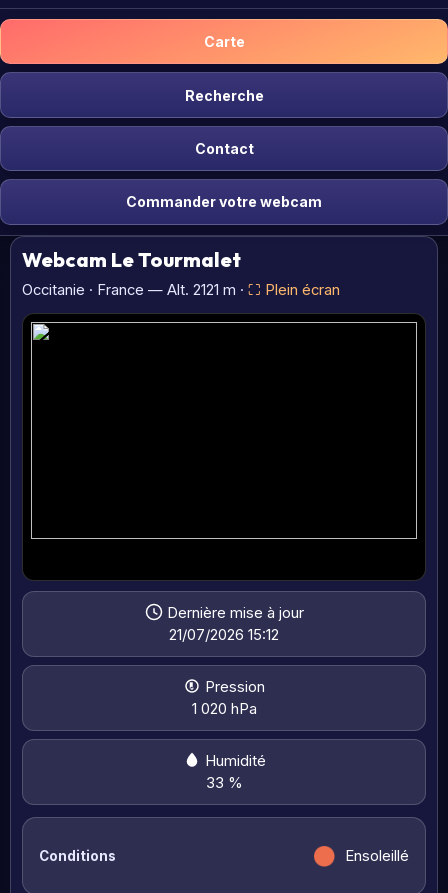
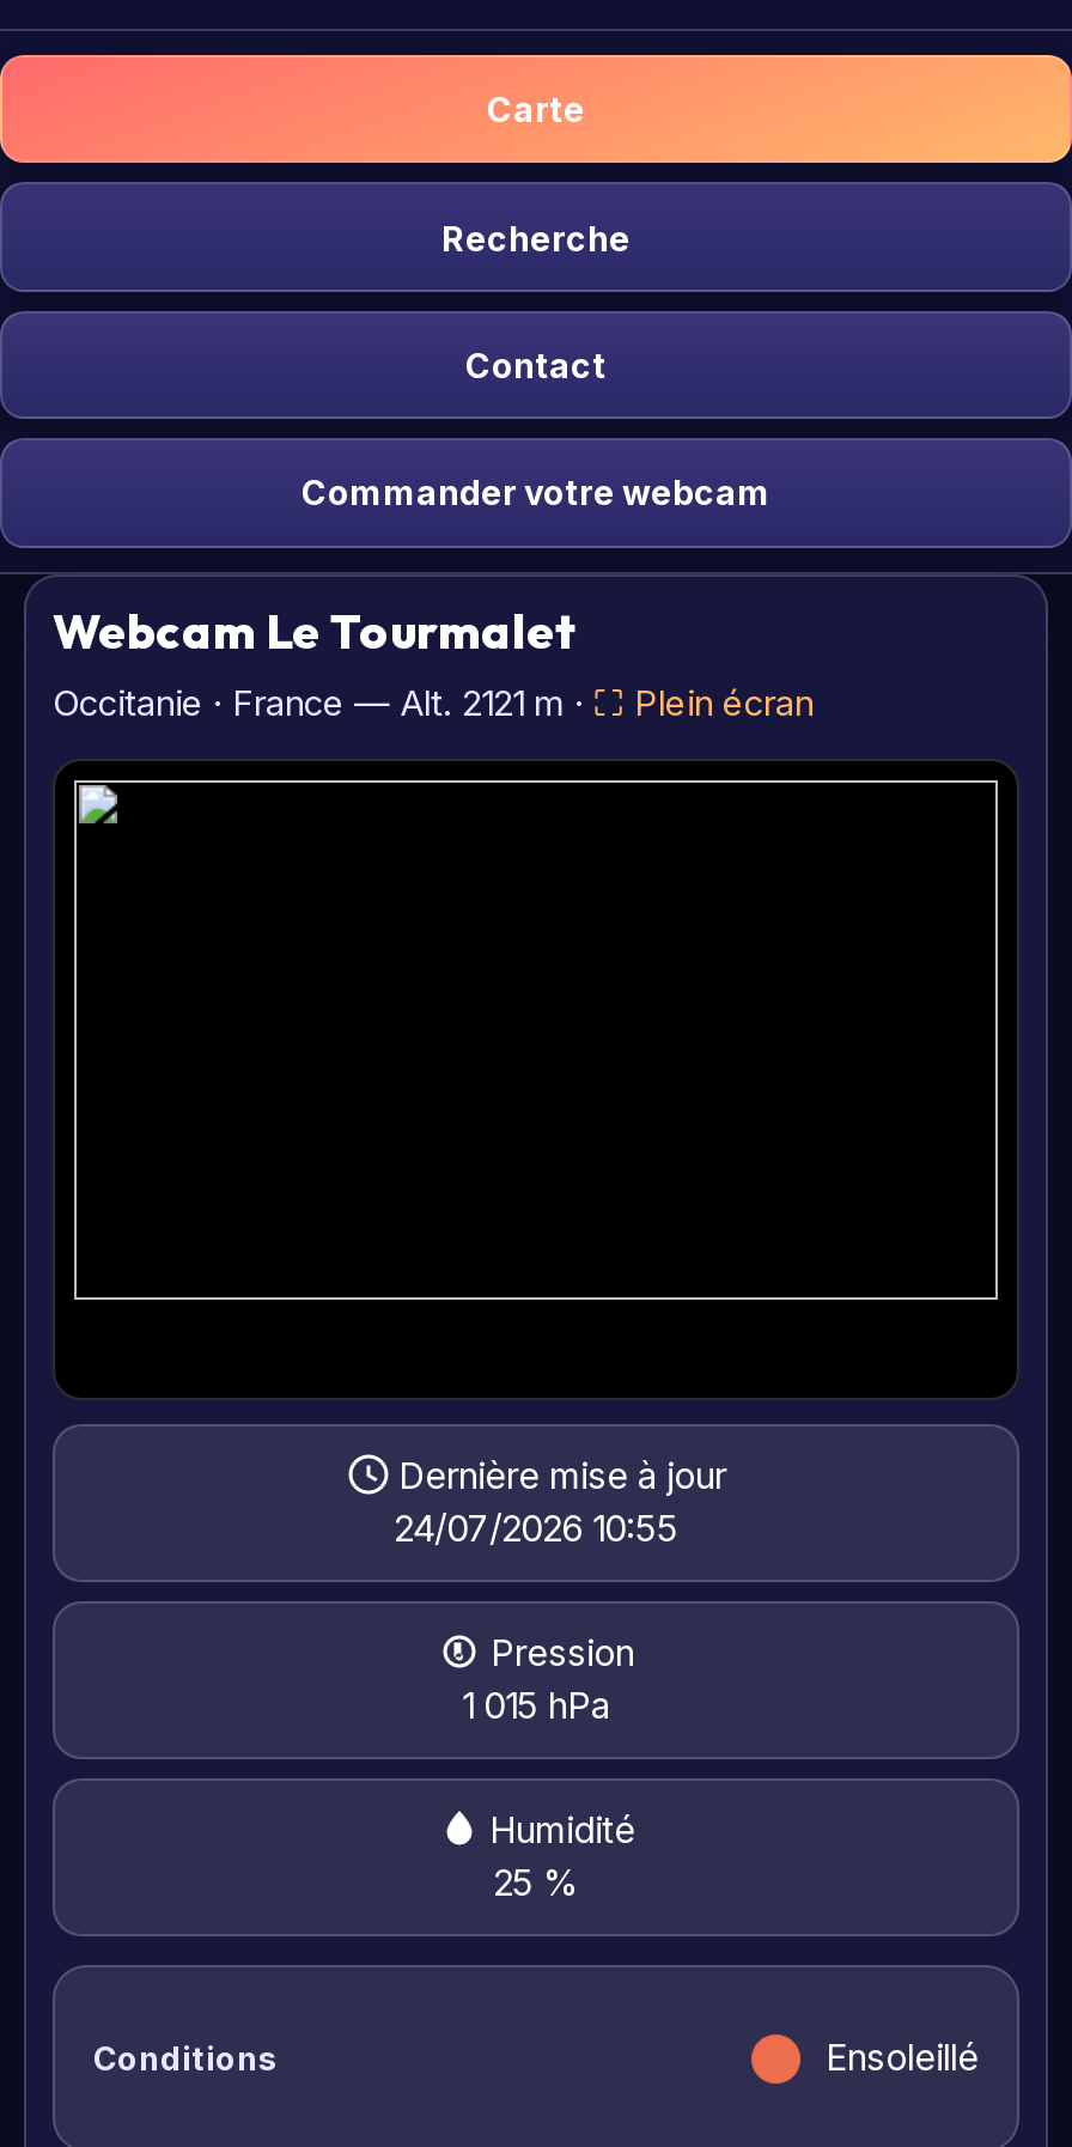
[169,625,279,644] 21/07/2026 15:12 -> [394,1506,678,1551] 24/07/2026 10:55
[191,699,256,718] 1 020 hPa -> [462,1683,610,1728] 1 015 hPa
[205,773,242,792] 33 % -> [493,1860,579,1905] 25 %

